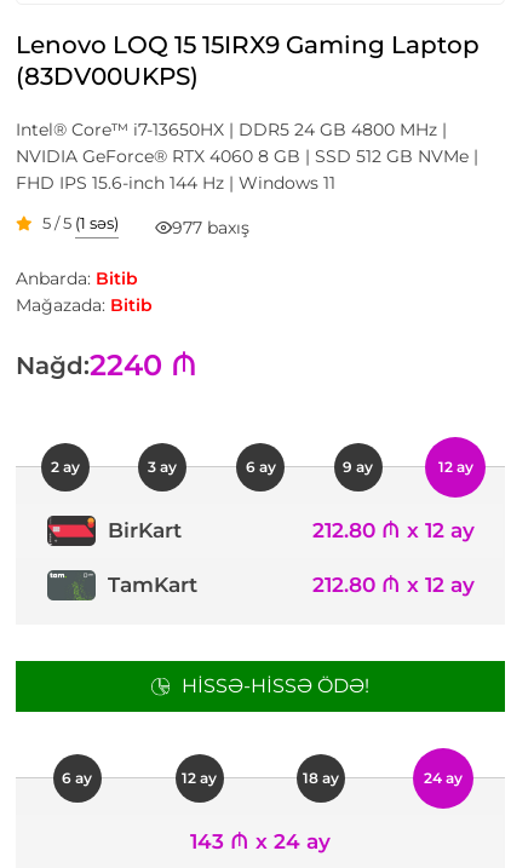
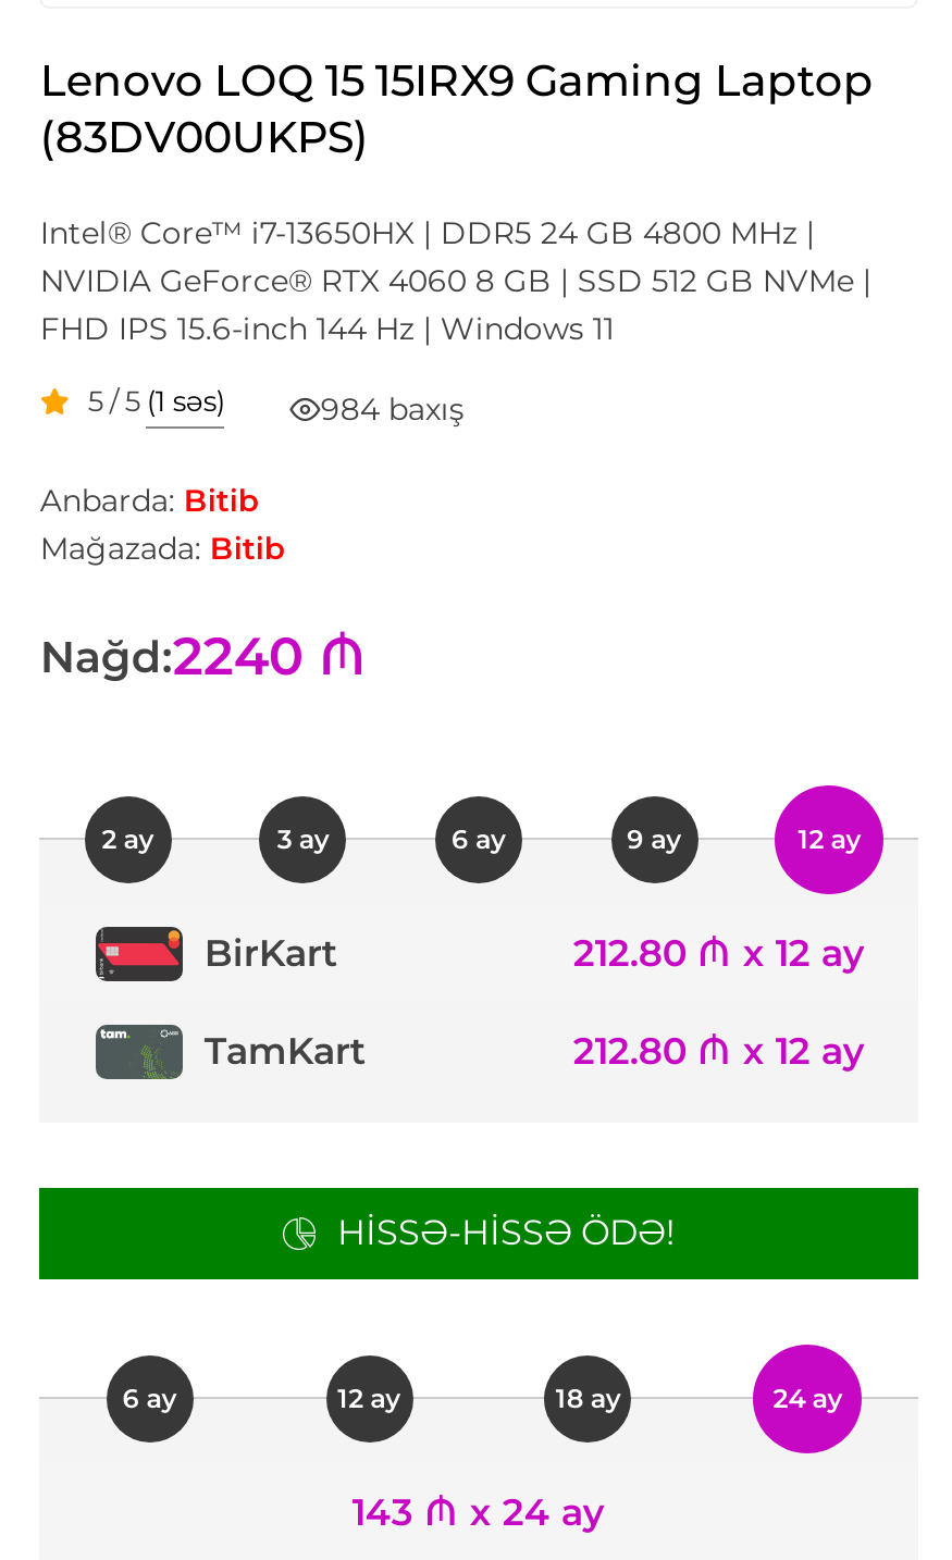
[172,217,250,238] 977 baxış -> [321,389,464,428] 984 baxış

